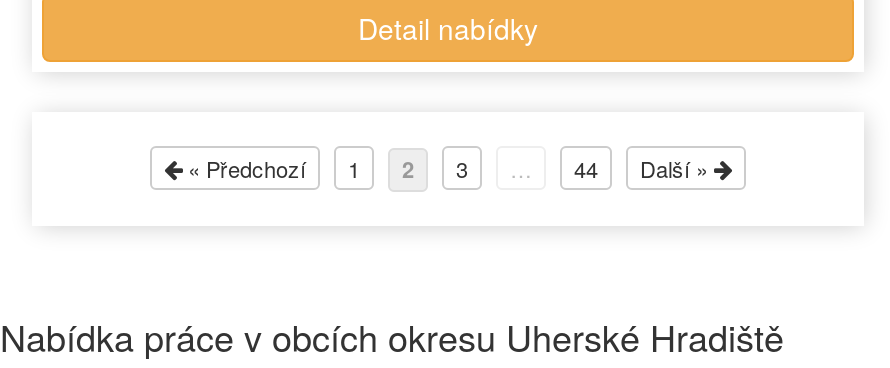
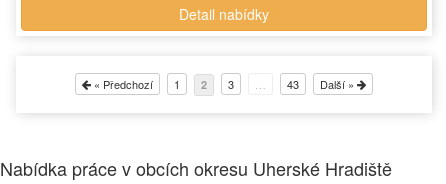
[574,152,598,184] 44 -> [287,76,299,92] 43

